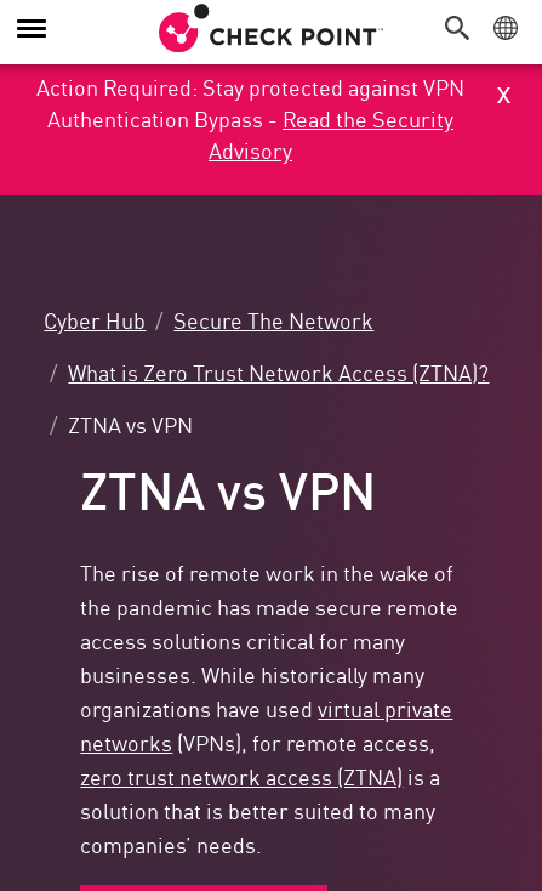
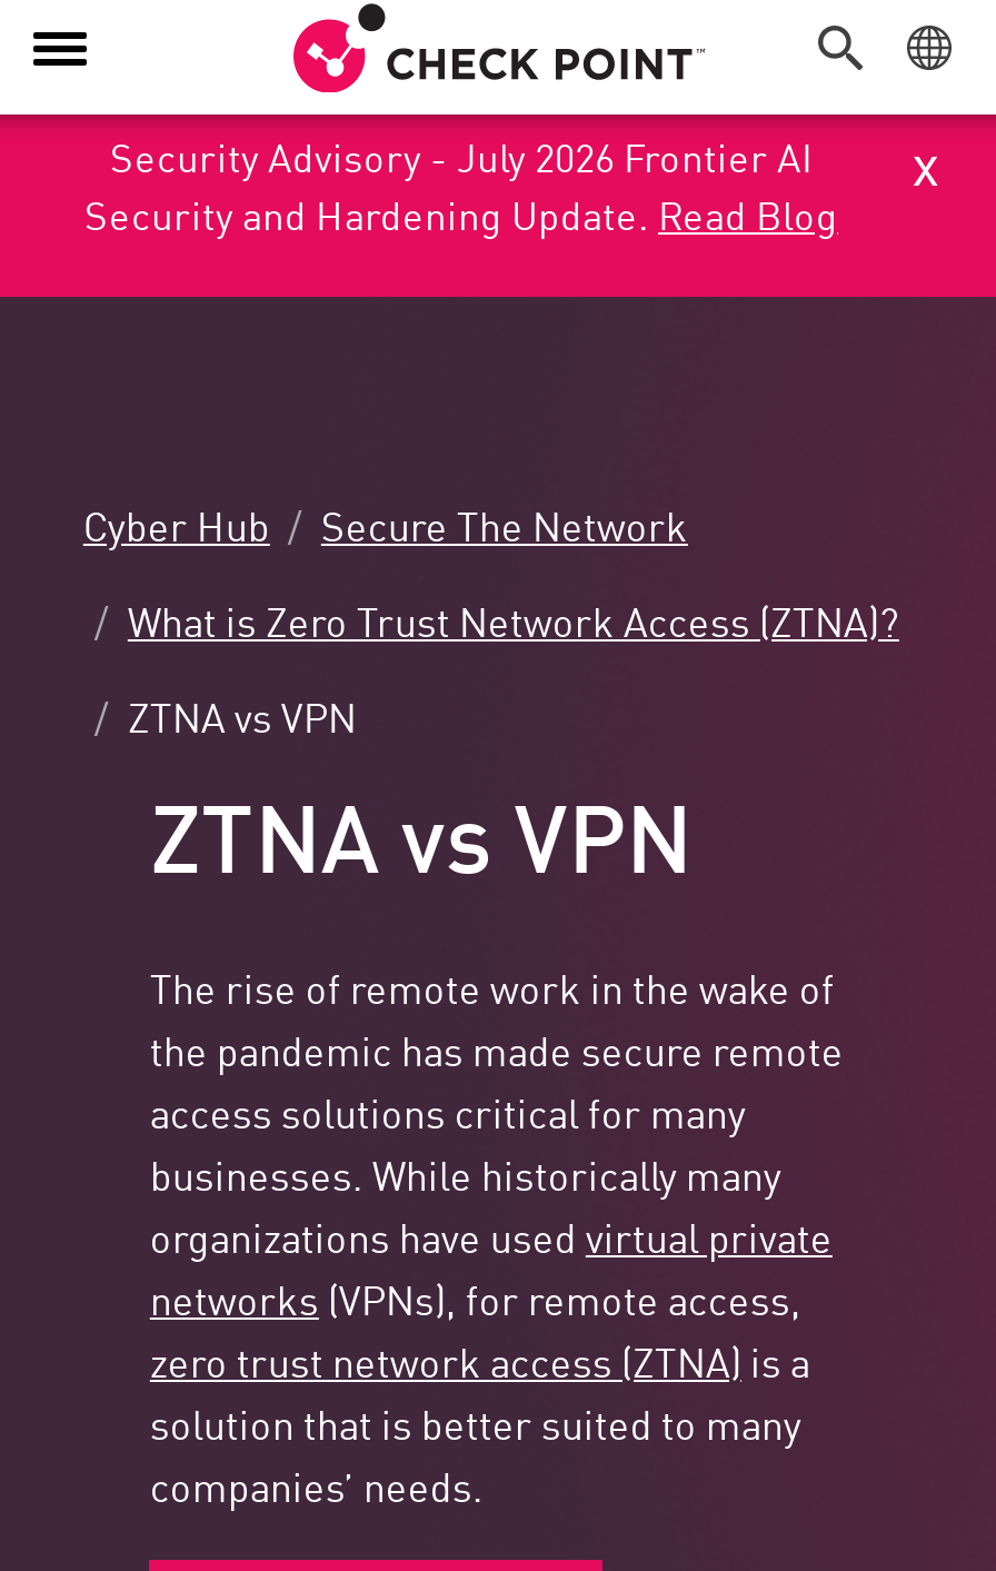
[36,70,464,165] Action Required: Stay protected against VPN | Authentication Bypass - Read the Security | Advisory -> [84,126,838,241] Security Advisory - July 2026 Frontier AI | Security and Hardening Update. Read Blog

